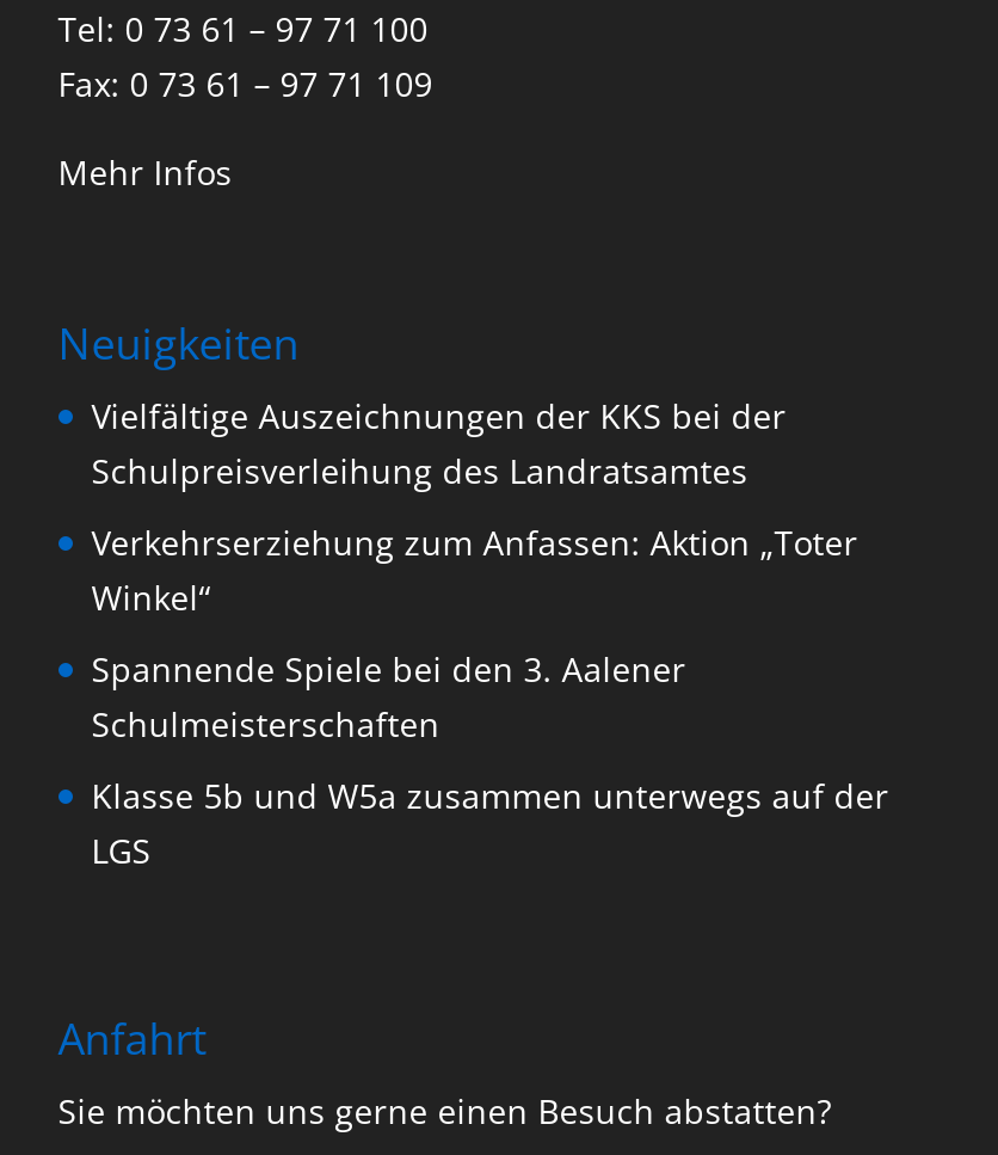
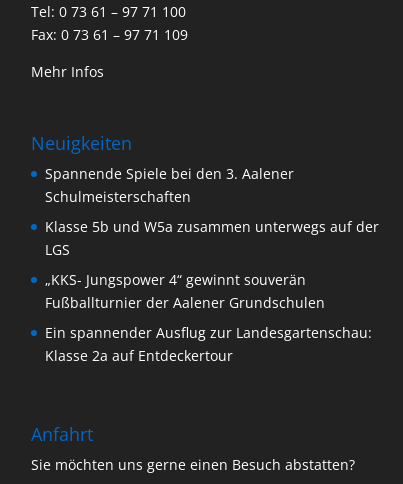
[91,392,858,619] Vielfältige Auszeichnungen der KKS bei der | Schulpreisverleihung des Landratsamtes | Verkehrserziehung zum Anfassen: Aktion „Toter | Winkel“ -> none
moved [91,645,889,872] -> [45,164,379,259]: Spannende Spiele bei den 3. Aalener | Schulmeisterschaften | Klasse 5b und W5a zusammen unterwegs auf der | LGS
none -> [45,270,372,365] „KKS- Jungspower 4“ gewinnt souverän | Fußballturnier der Aalener Grundschulen | Ein spannender Ausflug zur Landesgartenschau: | Klasse 2a auf Entdeckertour

